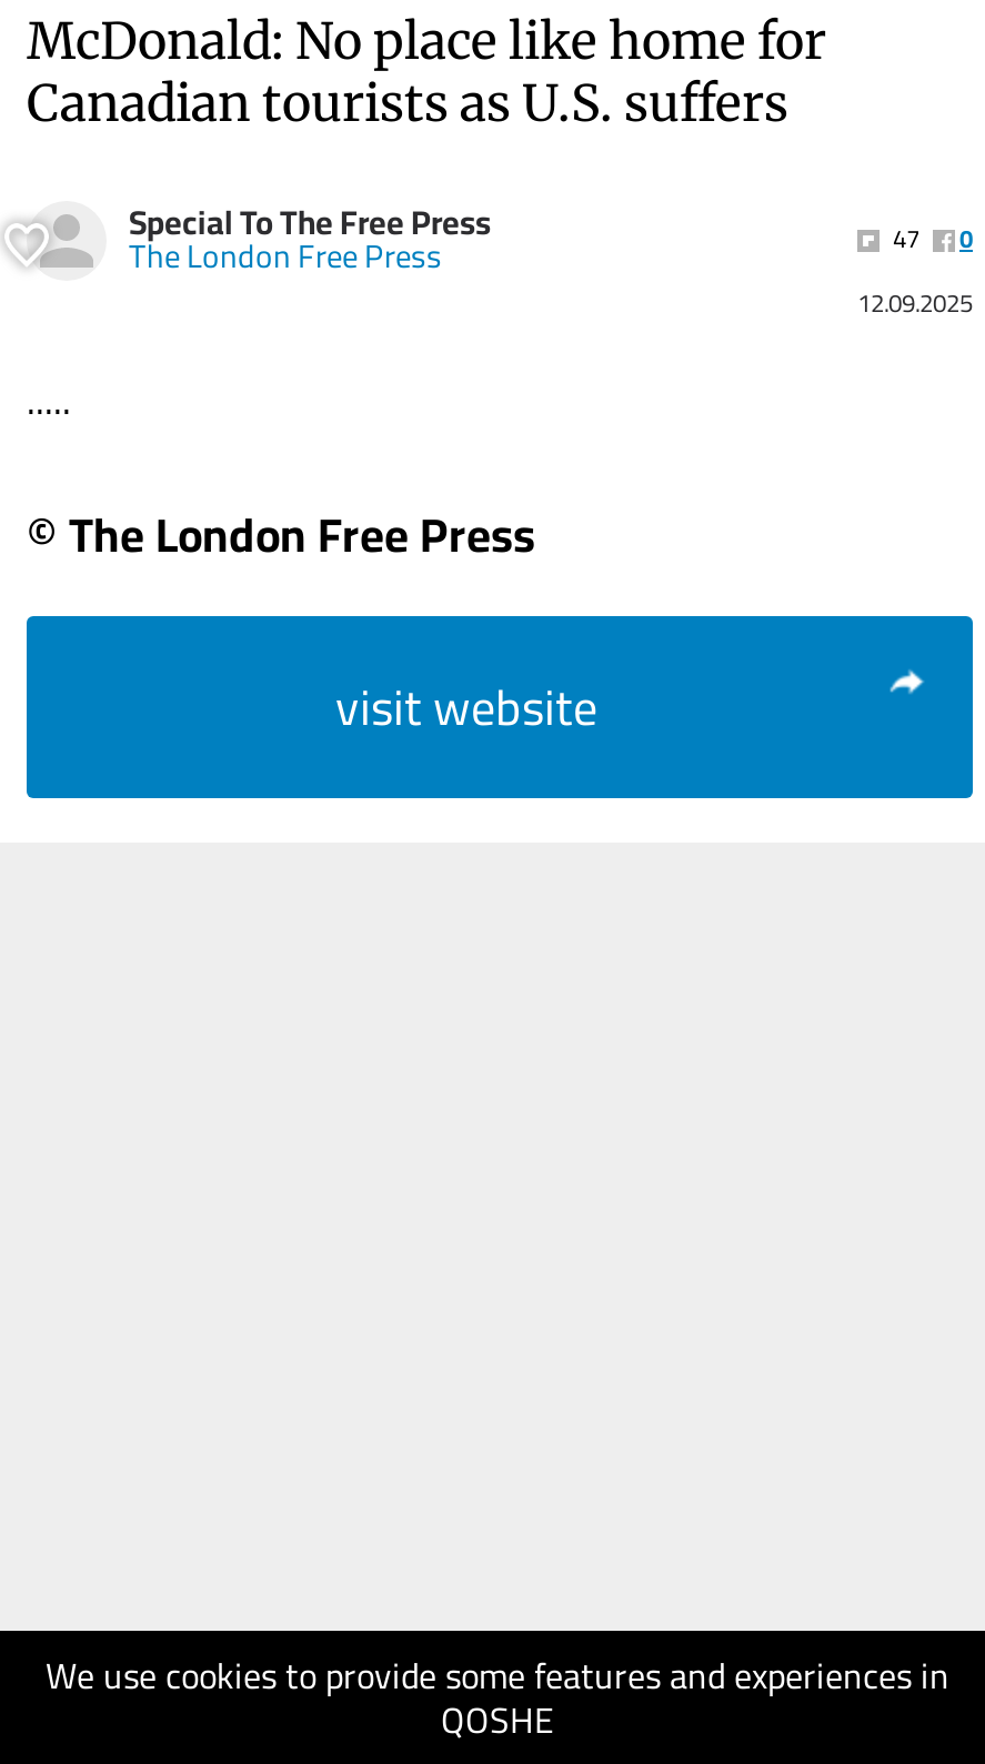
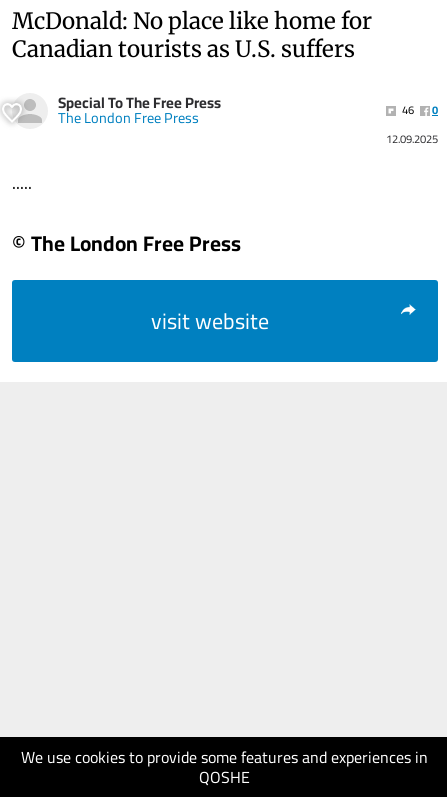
[893,214,973,261] 47 0 -> [402,99,438,120] 46 0

